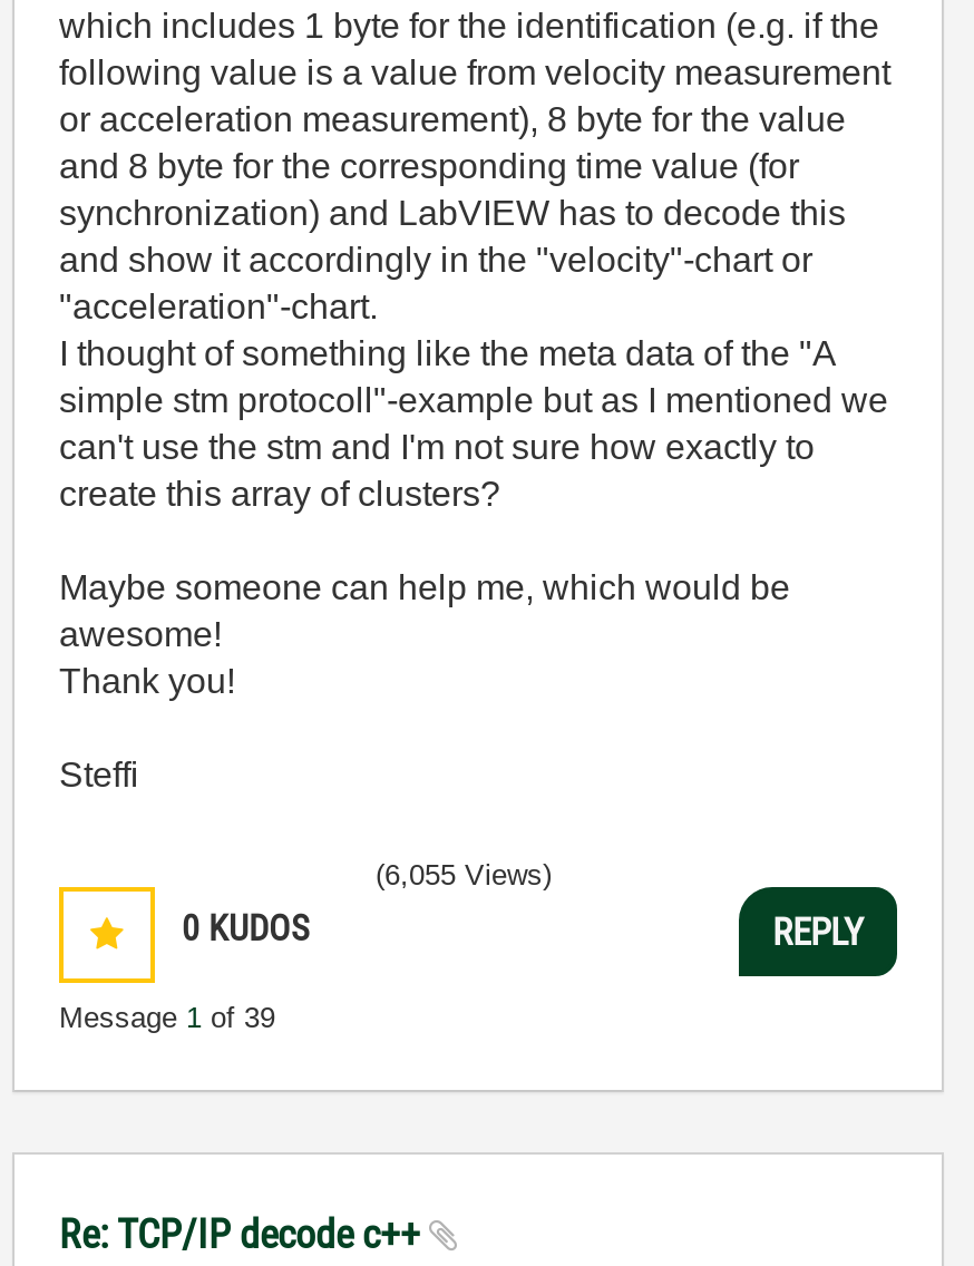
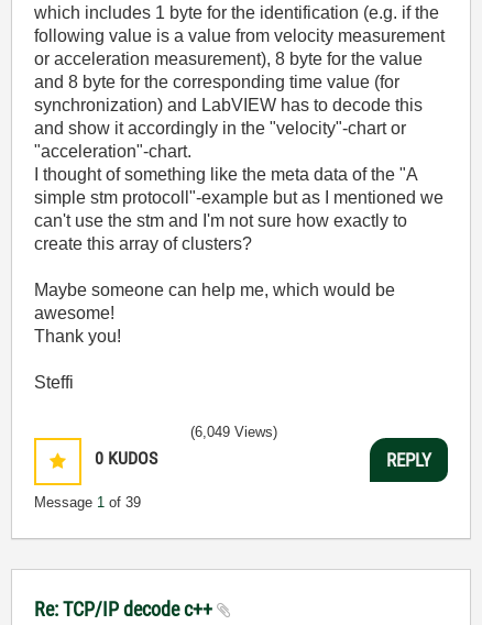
[376,858,552,892] (6,055 Views) -> [190,424,277,440] (6,049 Views)

